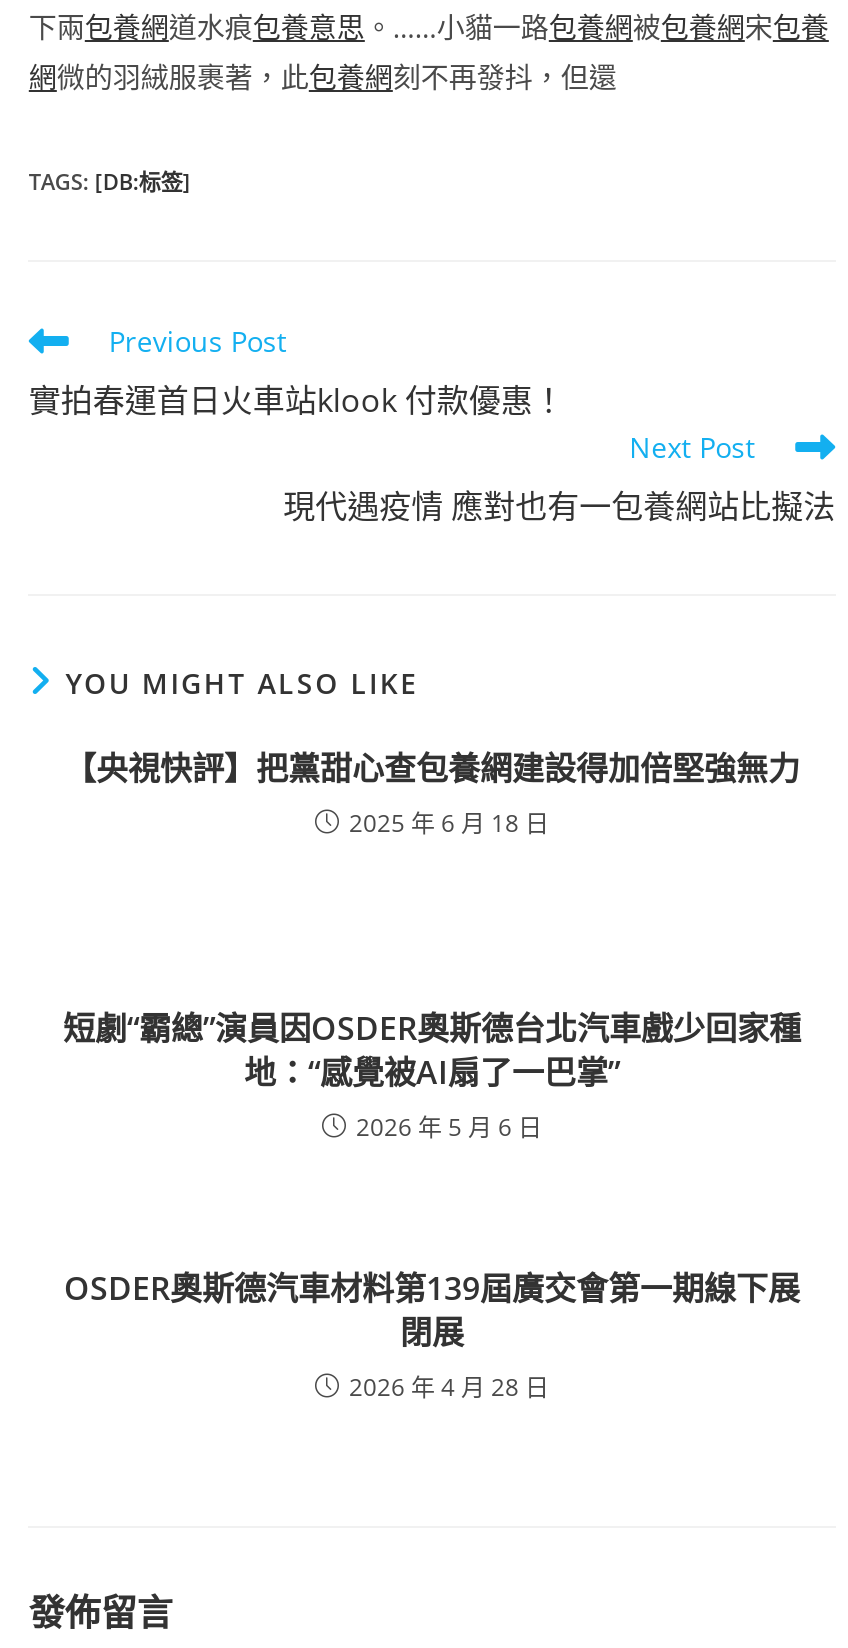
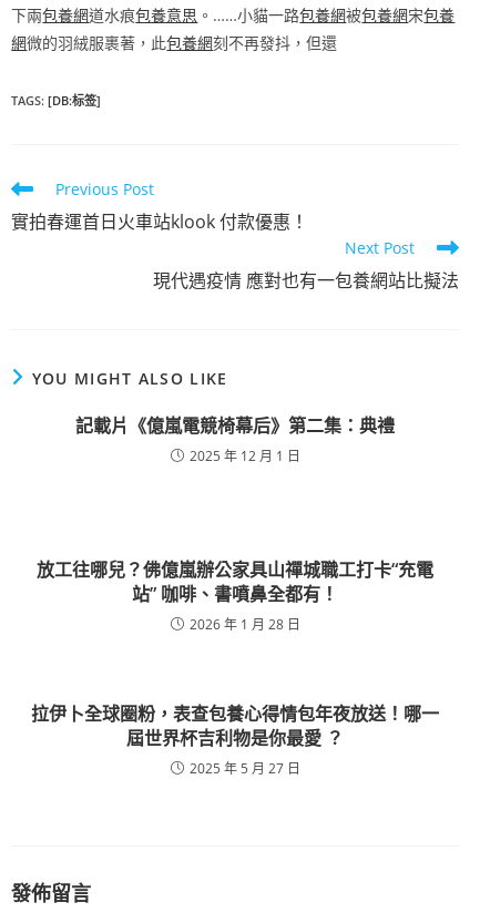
[64,746,800,840] 【央視快評】把黨甜心查包養網建設得加倍堅強無力 | 2025 年 6 月 18 日 -> [75,413,395,465] 記載片《億嵐電競椅幕后》第二集：典禮 | 2025 年 12 月 1 日
[63,1006,801,1144] 短劇“霸總”演員因OSDER奧斯德台北汽車戲少回家種 | 地：“感覺被AI扇了一巴掌” | 2026 年 5 月 6 日 -> [37,557,433,634] 放工往哪兒？佛億嵐辦公家具山禪城職工打卡“充電 | 站” 咖啡、書噴鼻全都有！ | 2026 年 1 月 28 日
[64,1266,800,1404] OSDER奧斯德汽車材料第139屆廣交會第一期線下展 | 閉展 | 2026 年 4 月 28 日 -> [31,701,439,778] 拉伊卜全球圈粉，表查包養心得情包年夜放送！哪一 | 屆世界杯吉利物是你最愛 ？ | 2025 年 5 月 27 日

